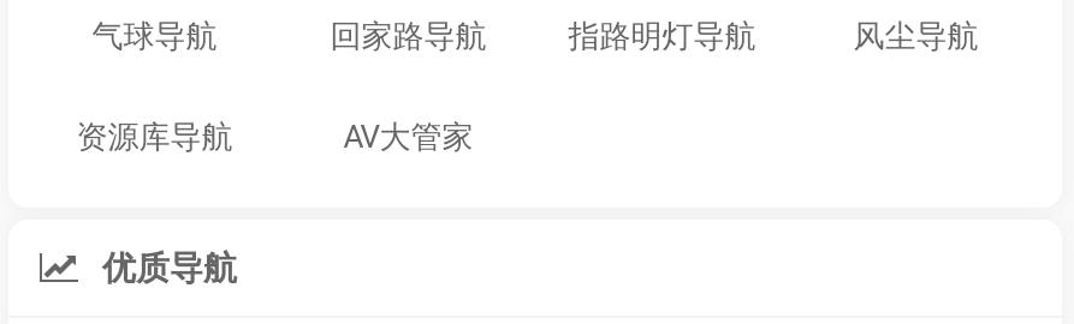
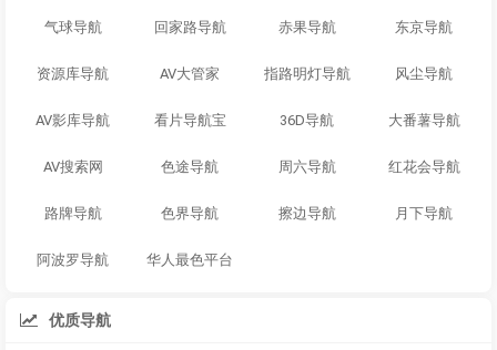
moved [568,18,978,54] -> [264,65,453,82]: 指路明灯导航 | 风尘导航
none -> [278,19,453,35] 赤果导航 | 东京导航
none -> [36,112,460,268] AV影库导航 | 看片导航宝 | 36D导航 | 大番薯导航 | AV搜索网 | 色途导航 | 周六导航 | 红花会导航 | 路牌导航 | 色界导航 | 擦边导航 | 月下导航 | 阿波罗导航 | 华人最色平台

